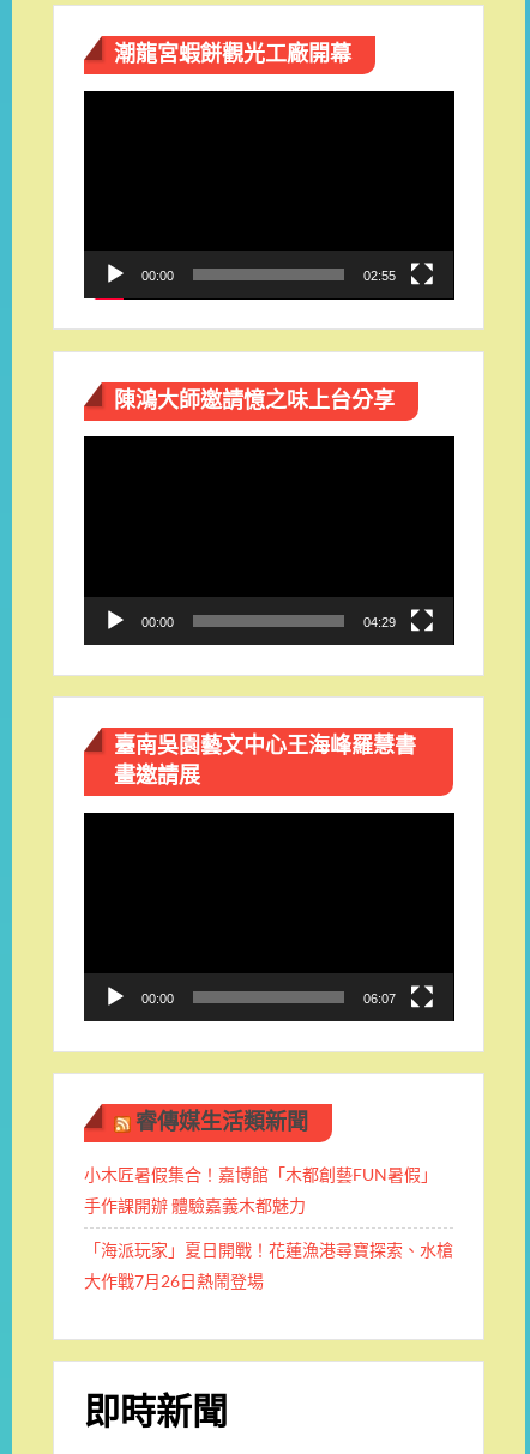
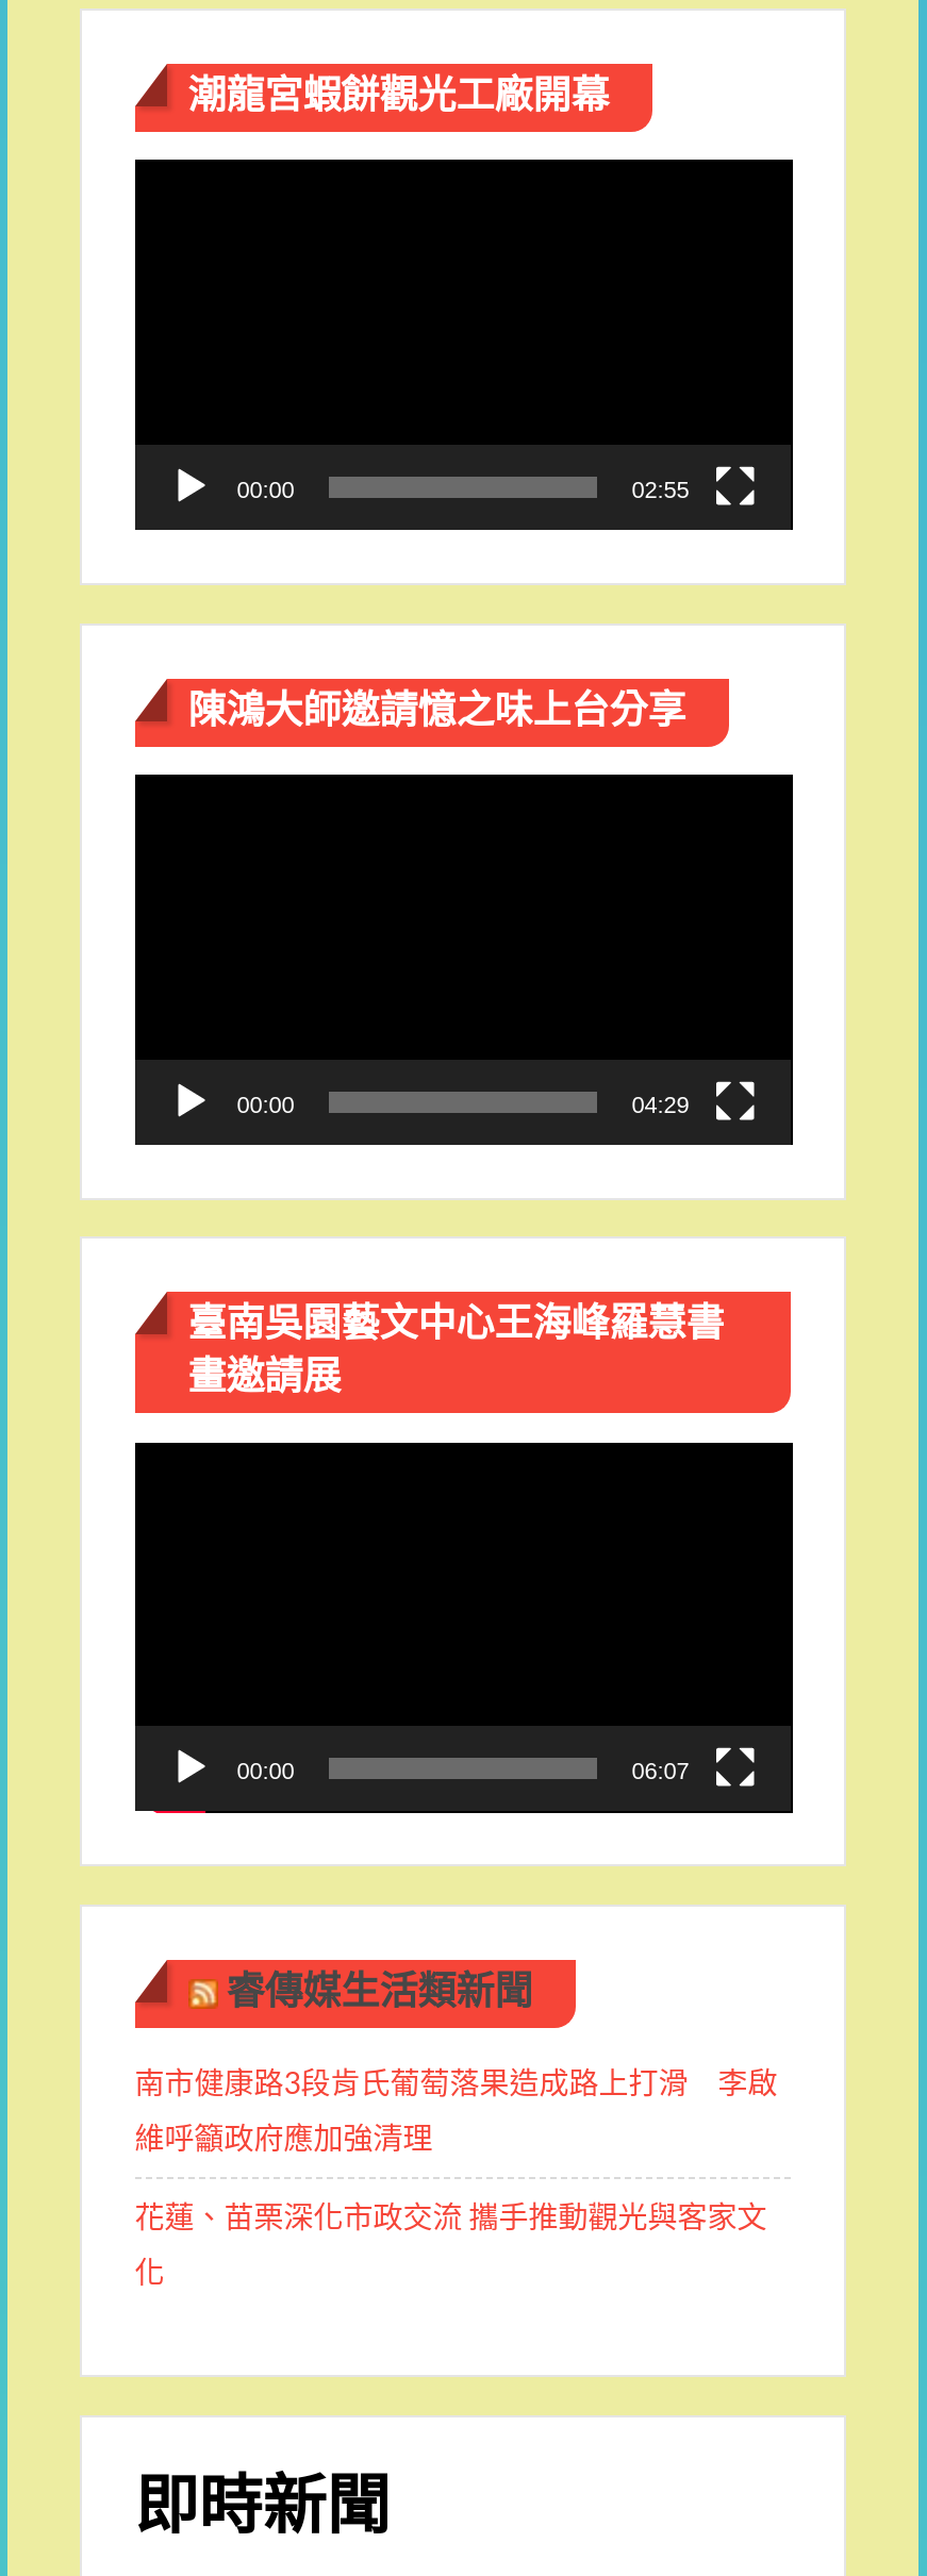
[84,1163,437,1184] 小木匠暑假集合！嘉博館「木都創藝FUN暑假」 -> [135,2064,777,2100] 南市健康路3段肯氏葡萄落果造成路上打滑 李啟
[84,1194,305,1215] 手作課開辦 體驗嘉義木都魅力 -> [135,2120,433,2156] 維呼籲政府應加強清理
[84,1239,453,1259] 「海派玩家」夏日開戰！花蓮漁港尋寶探索、水槍 -> [135,2198,767,2234] 花蓮、苗栗深化市政交流 攜手推動觀光與客家文
[84,1270,263,1290] 大作戰7月26日熱鬧登場 -> [135,2254,164,2290] 化

